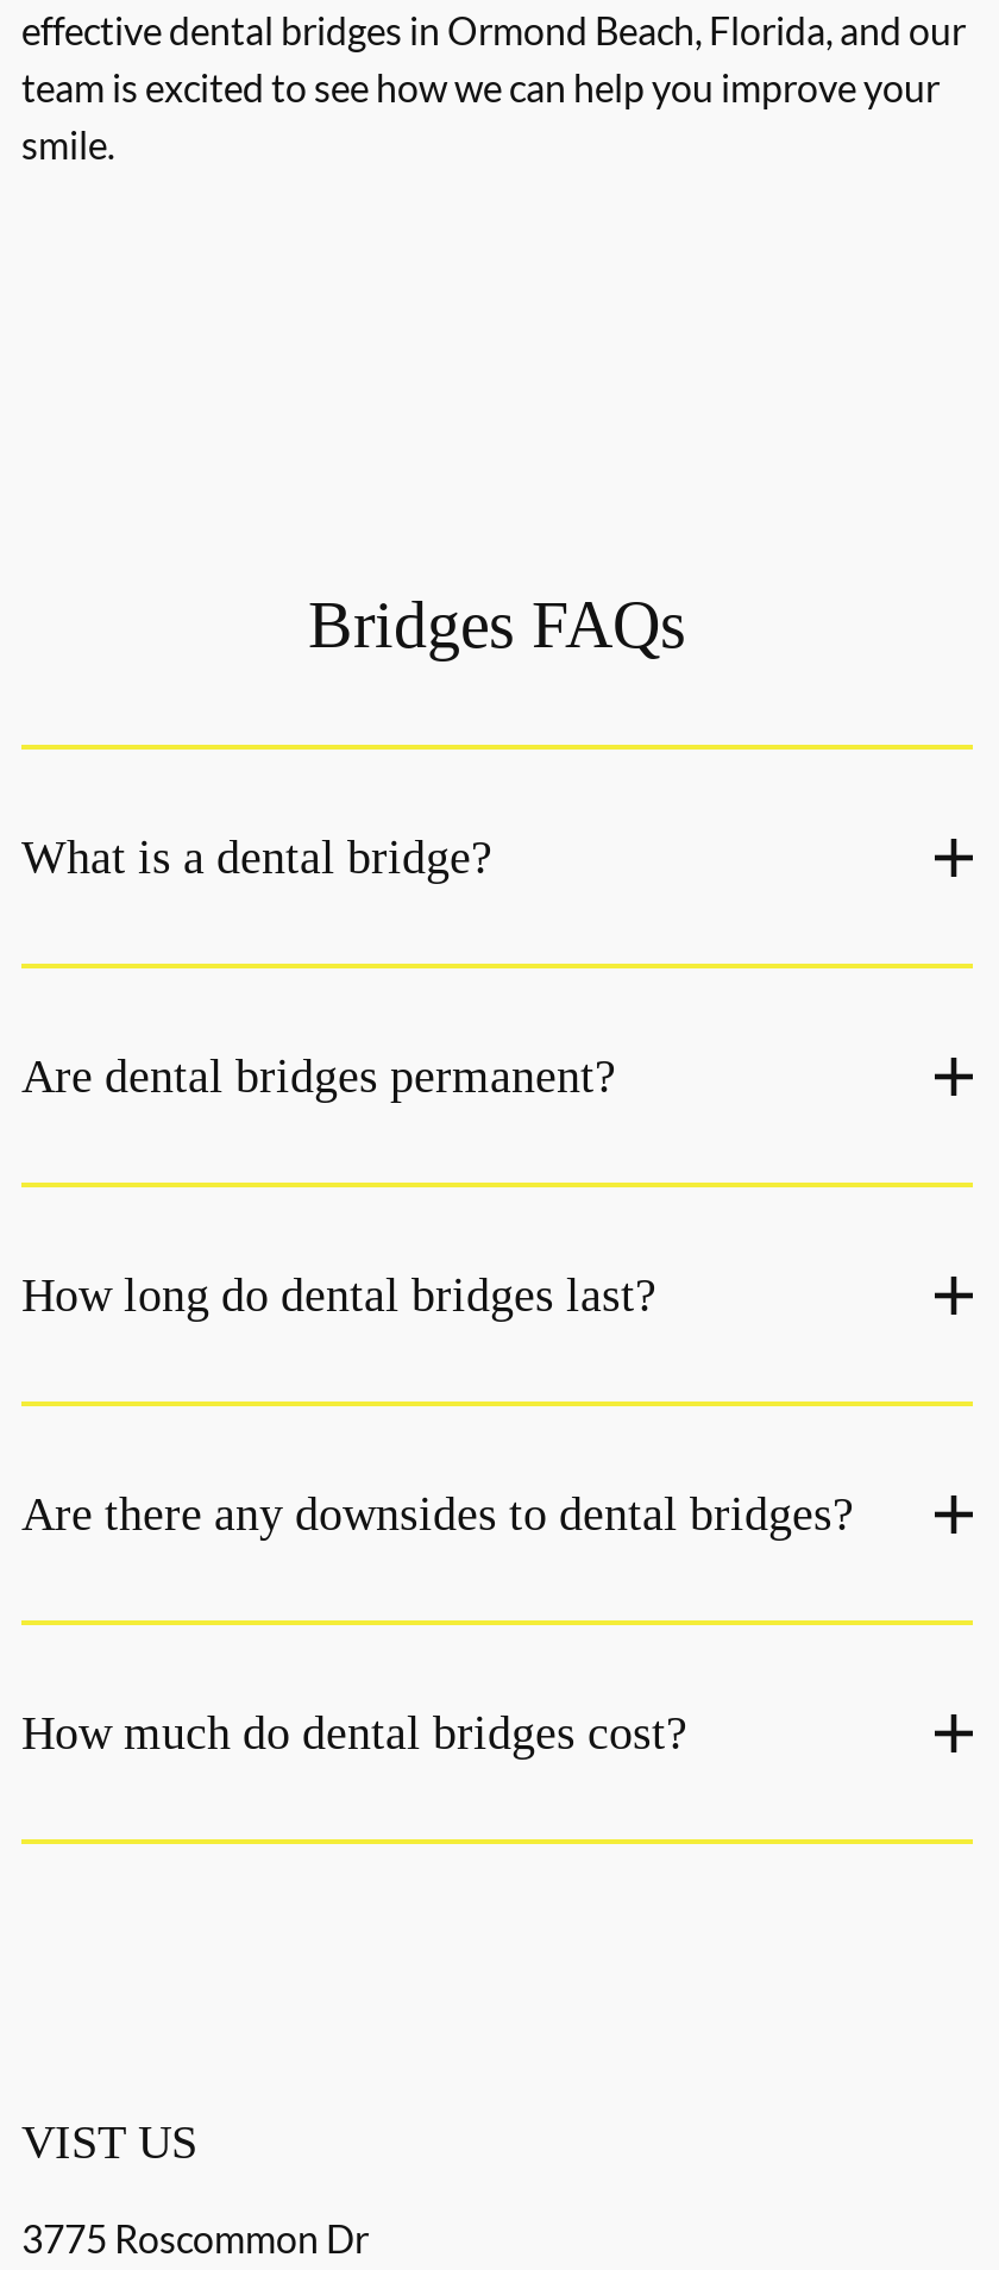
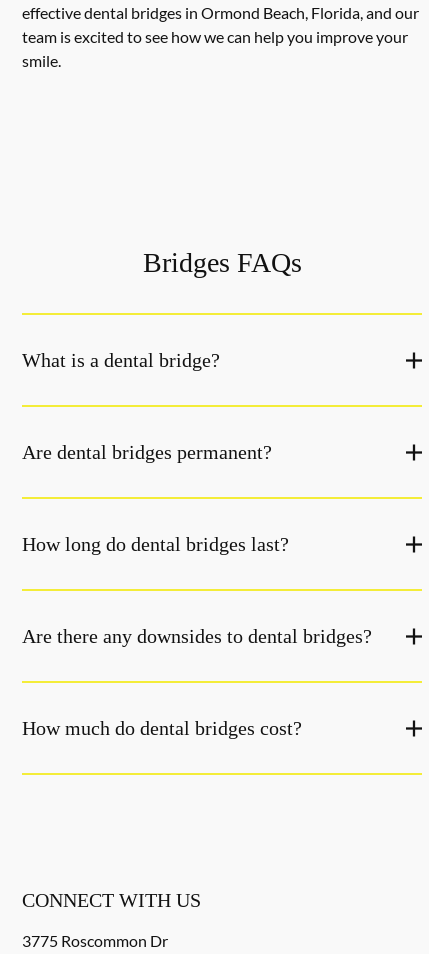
[21,2115,197,2168] VIST US -> [22,889,201,911] CONNECT WITH US

